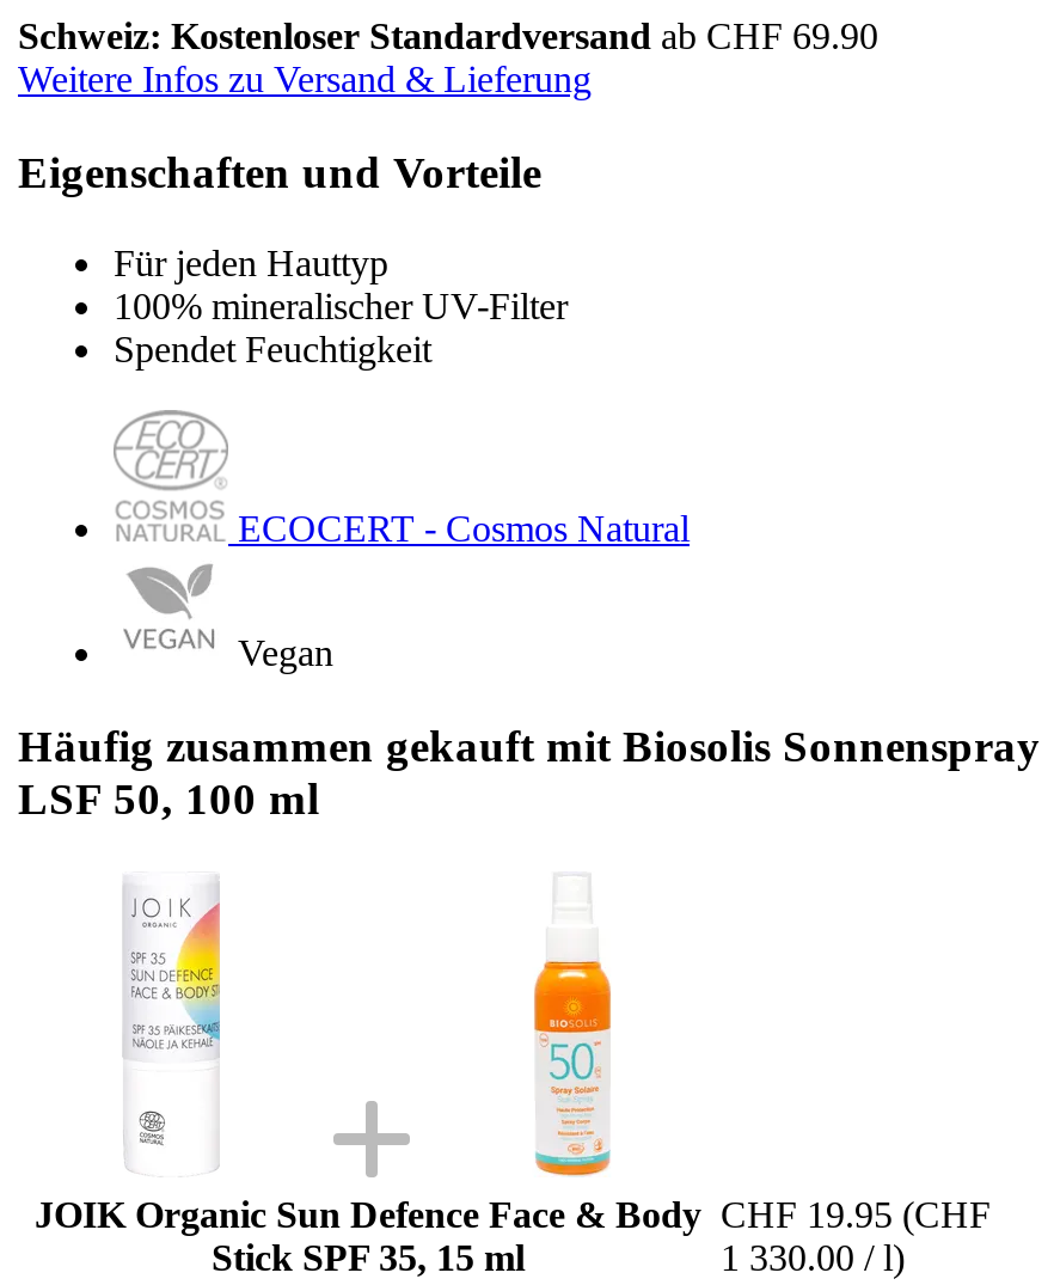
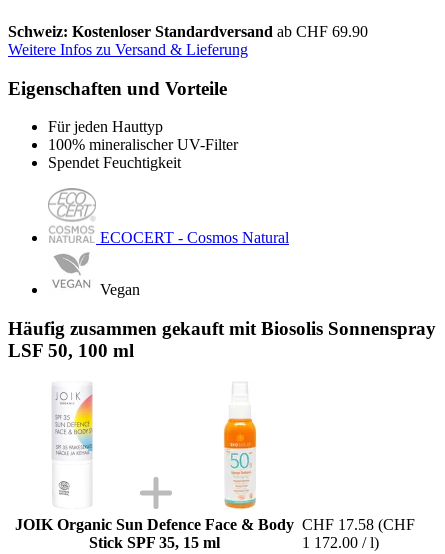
[35,1193,991,1234] JOIK Organic Sun Defence Face & Body CHF 19.95 (CHF -> [15,516,415,533] JOIK Organic Sun Defence Face & Body CHF 17.58 (CHF
[721,1236,905,1277] 1 330.00 / l) -> [302,534,379,551] 1 172.00 / l)

